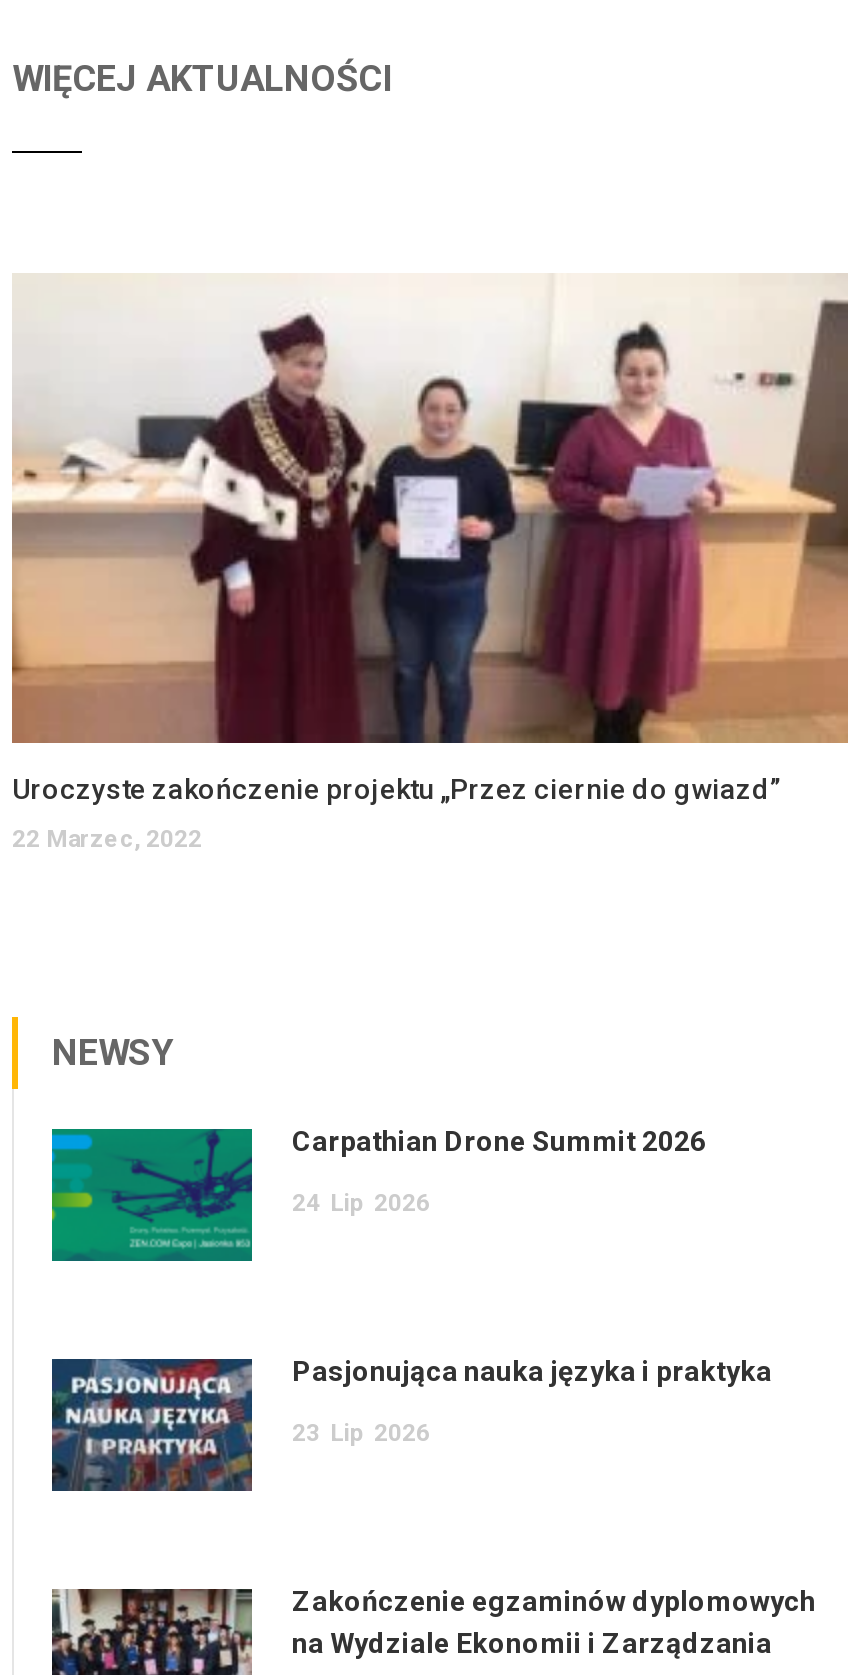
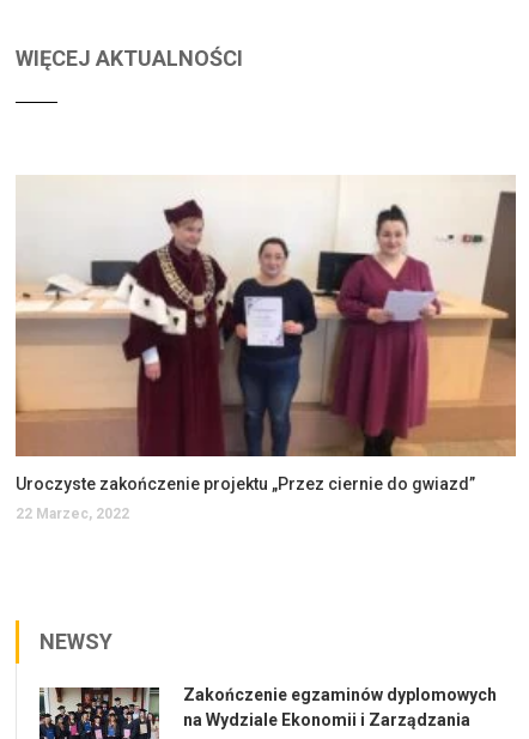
[50,1124,706,1263] [image] | Carpathian Drone Summit 2026 | 24 Lip 2026 -> none
[50,1354,772,1493] [image] | Pasjonująca nauka języka i praktyka | 23 Lip 2026 -> none

